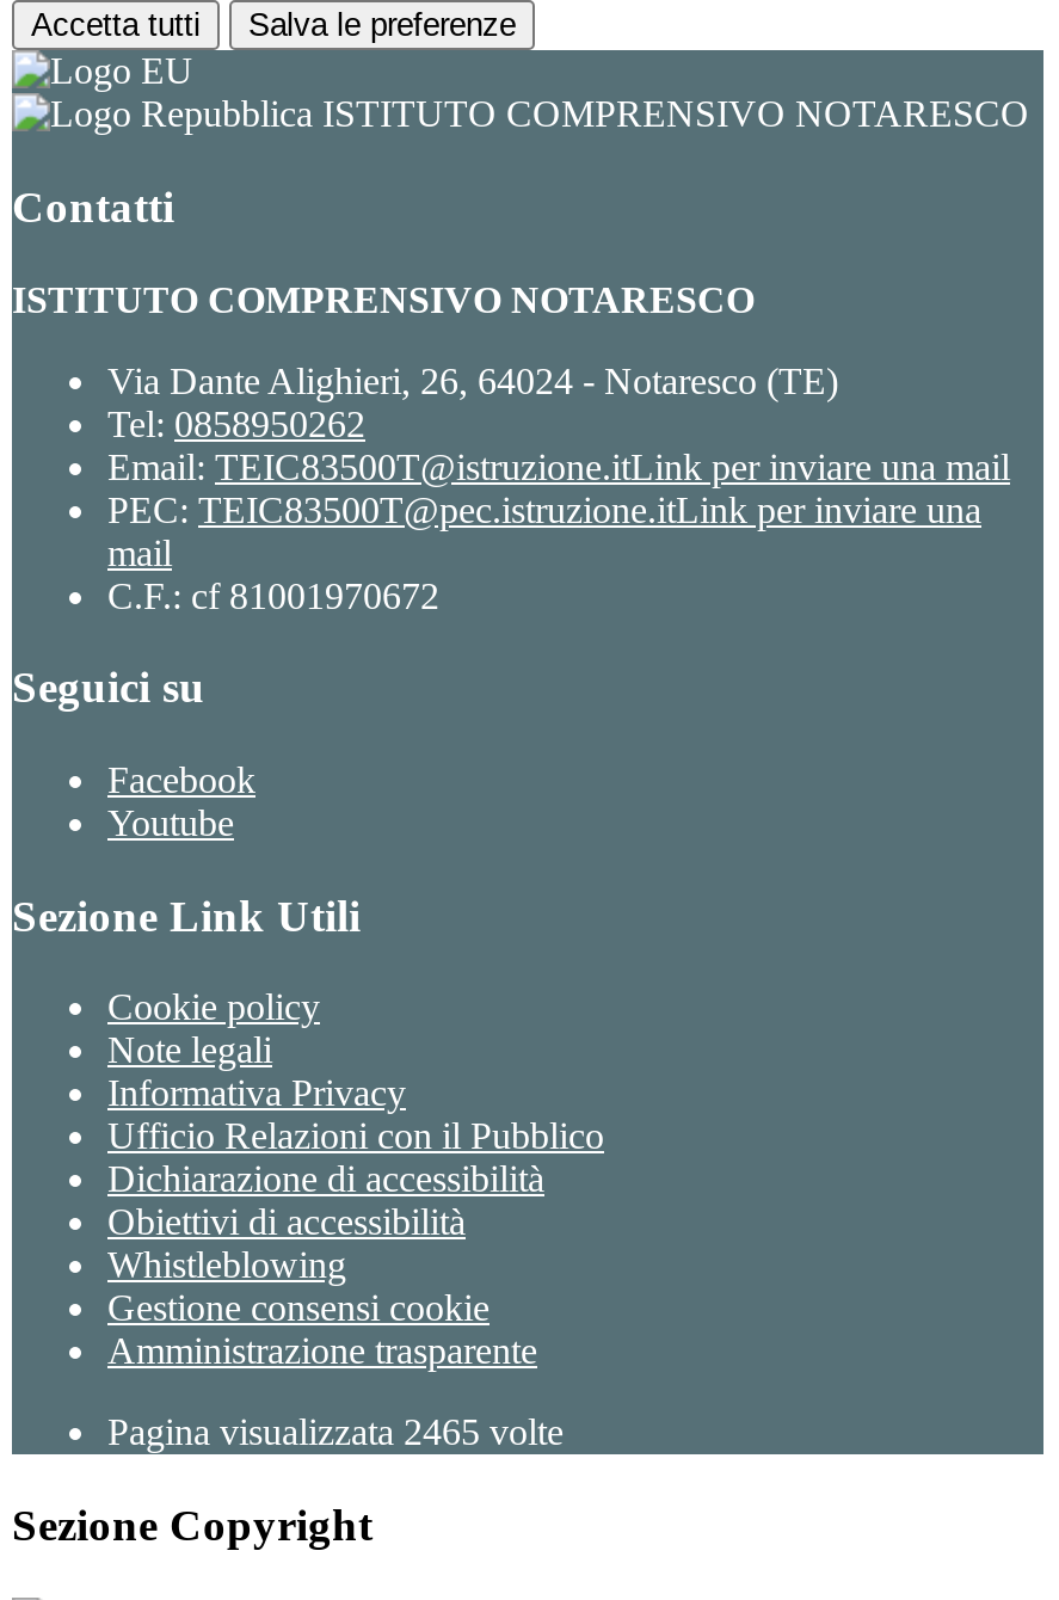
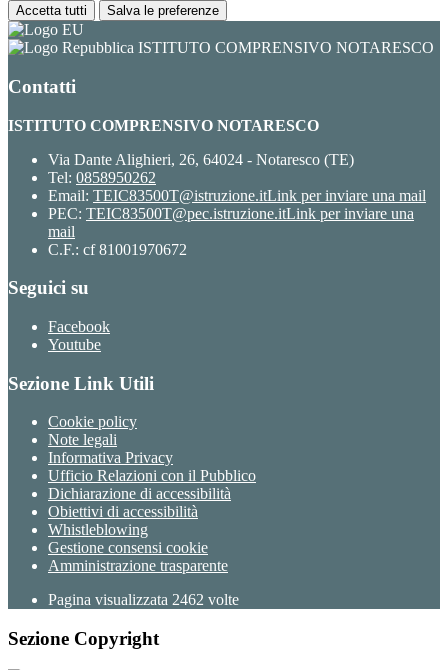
[107,1412,564,1453] Pagina visualizzata 2465 volte -> [48,591,239,608] Pagina visualizzata 2462 volte

